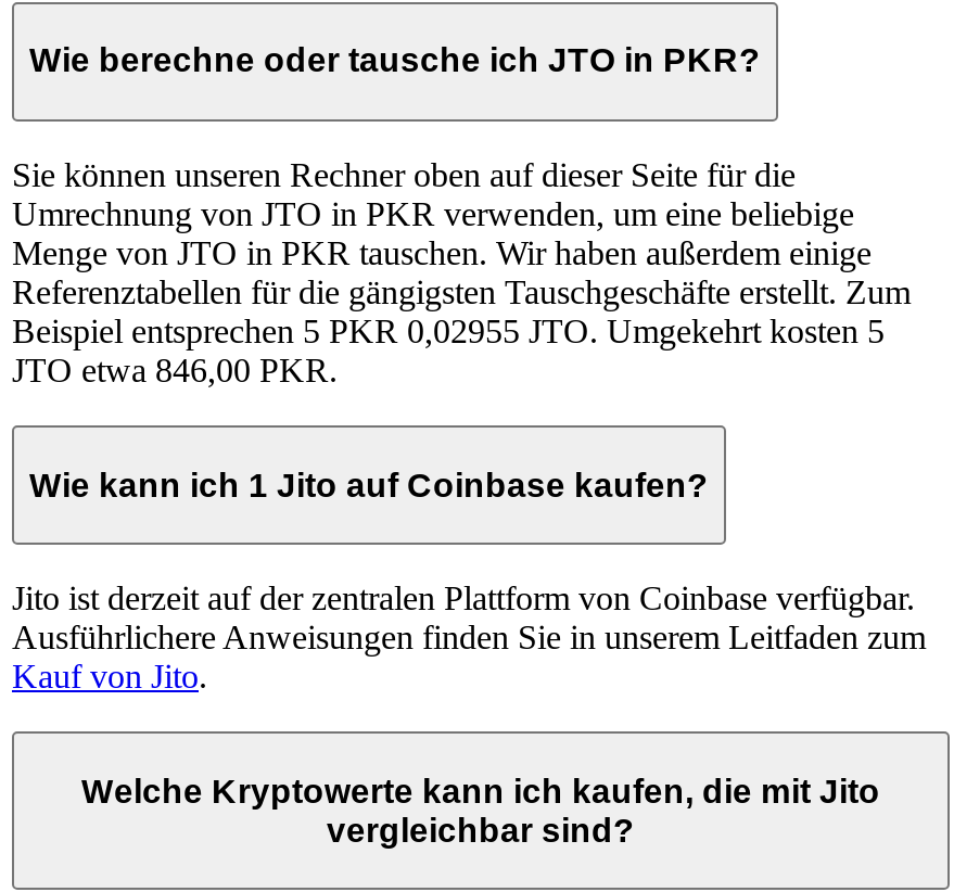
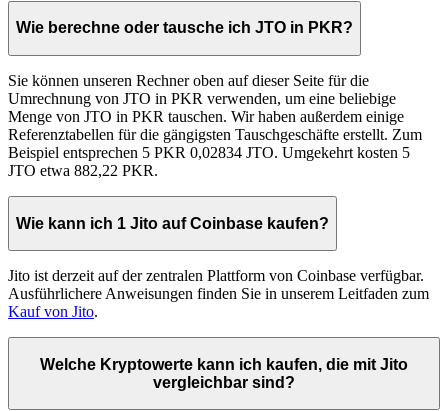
[12,313,885,350] Beispiel entsprechen 5 PKR 0,02955 JTO. Umgekehrt kosten 5 -> [8,144,410,161] Beispiel entsprechen 5 PKR 0,02834 JTO. Umgekehrt kosten 5
[12,352,338,389] JTO etwa 846,00 PKR. -> [8,162,158,179] JTO etwa 882,22 PKR.

